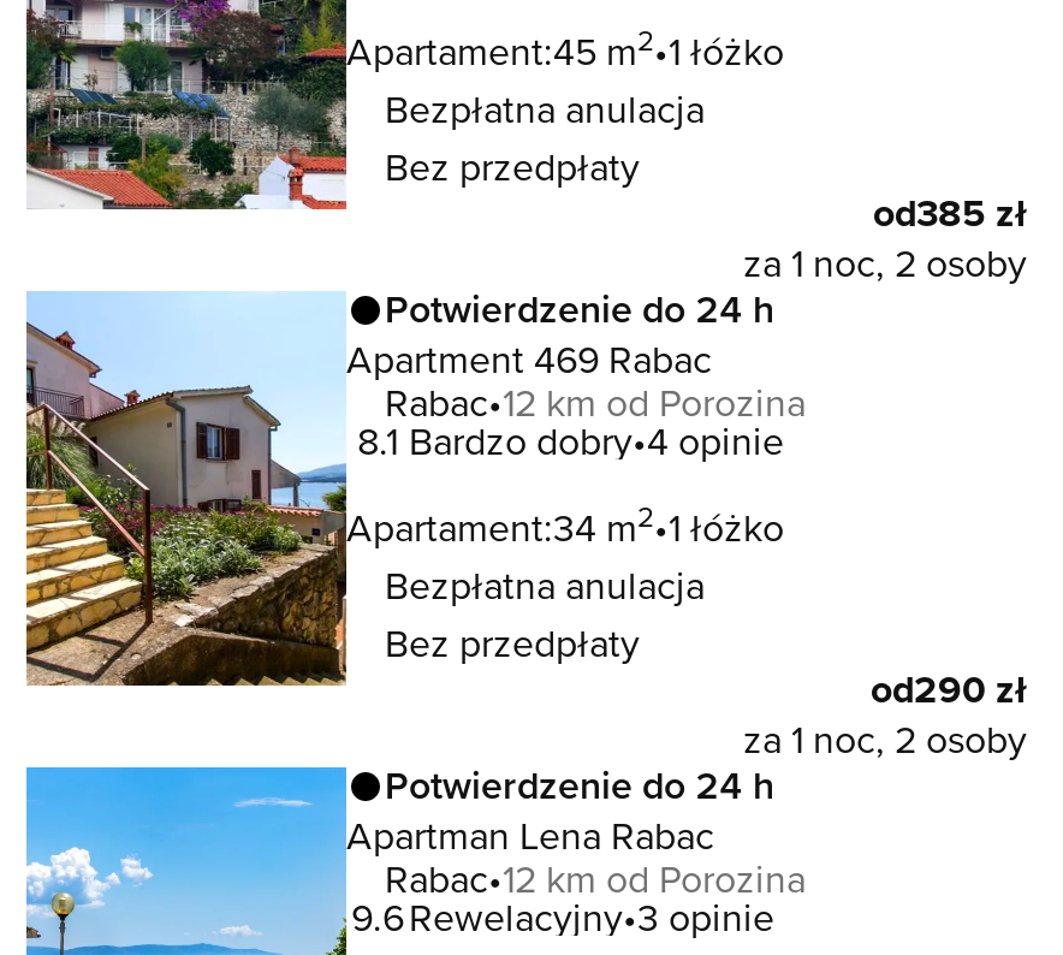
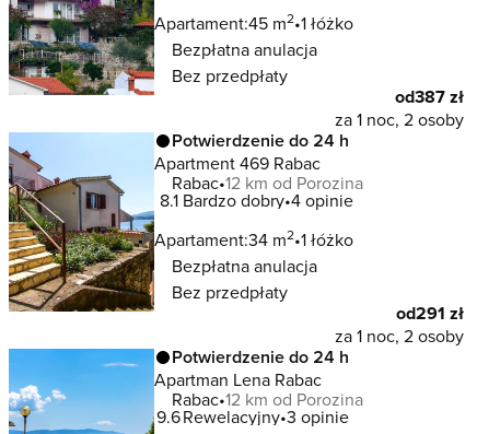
[873,185,1027,241] od385 zł -> [395,84,464,109] od387 zł
[871,662,1027,717] od290 zł -> [396,301,464,326] od291 zł

